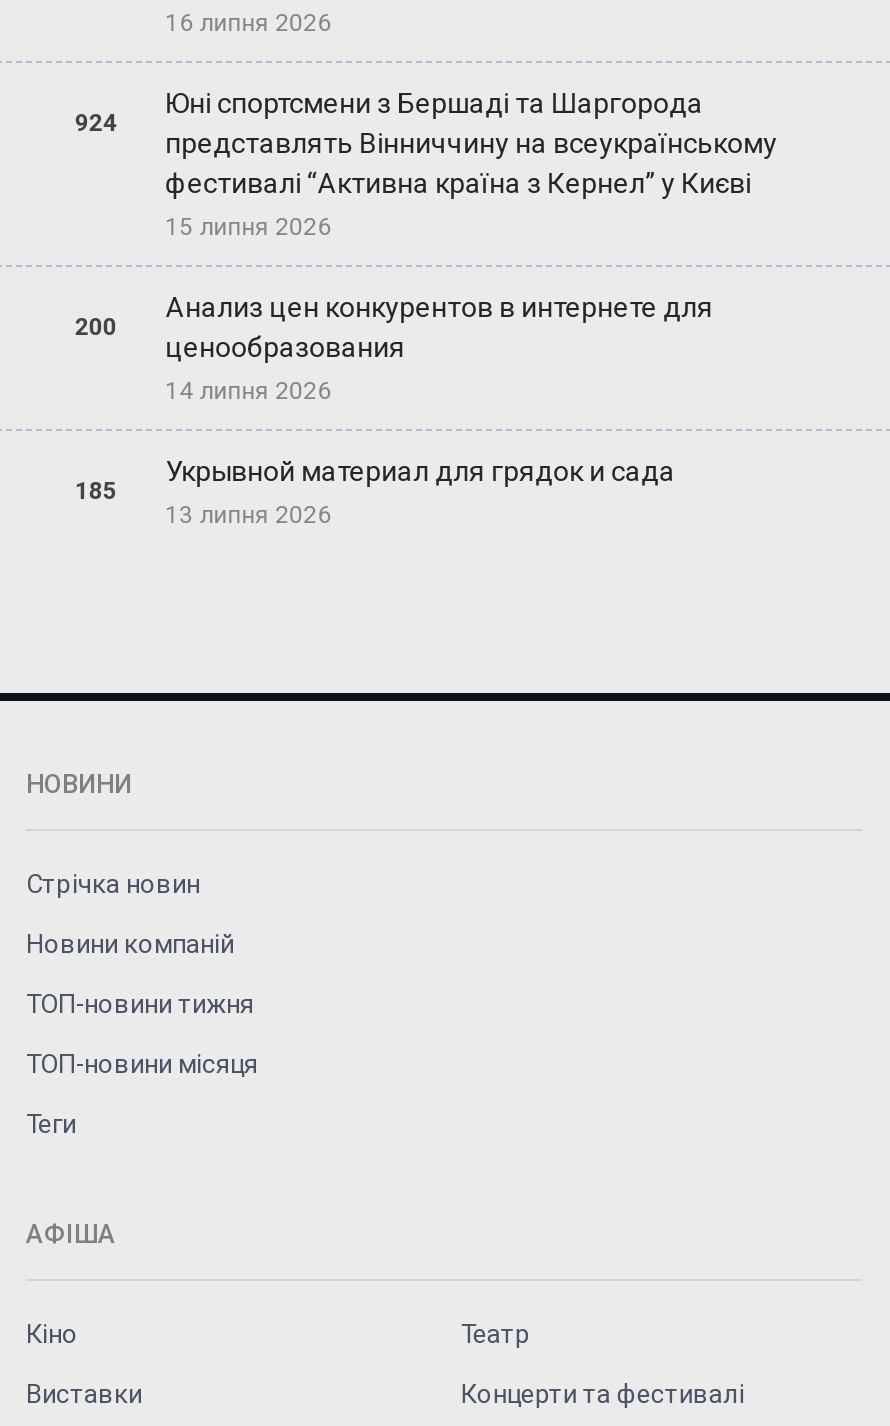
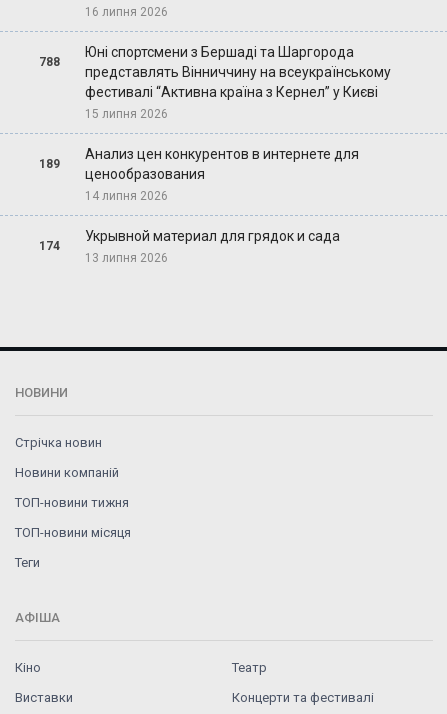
[75,110,117,138] 924 -> [39,55,60,69] 788
[75,314,117,342] 200 -> [39,157,60,171] 189
[75,478,117,506] 185 -> [39,239,60,253] 174

